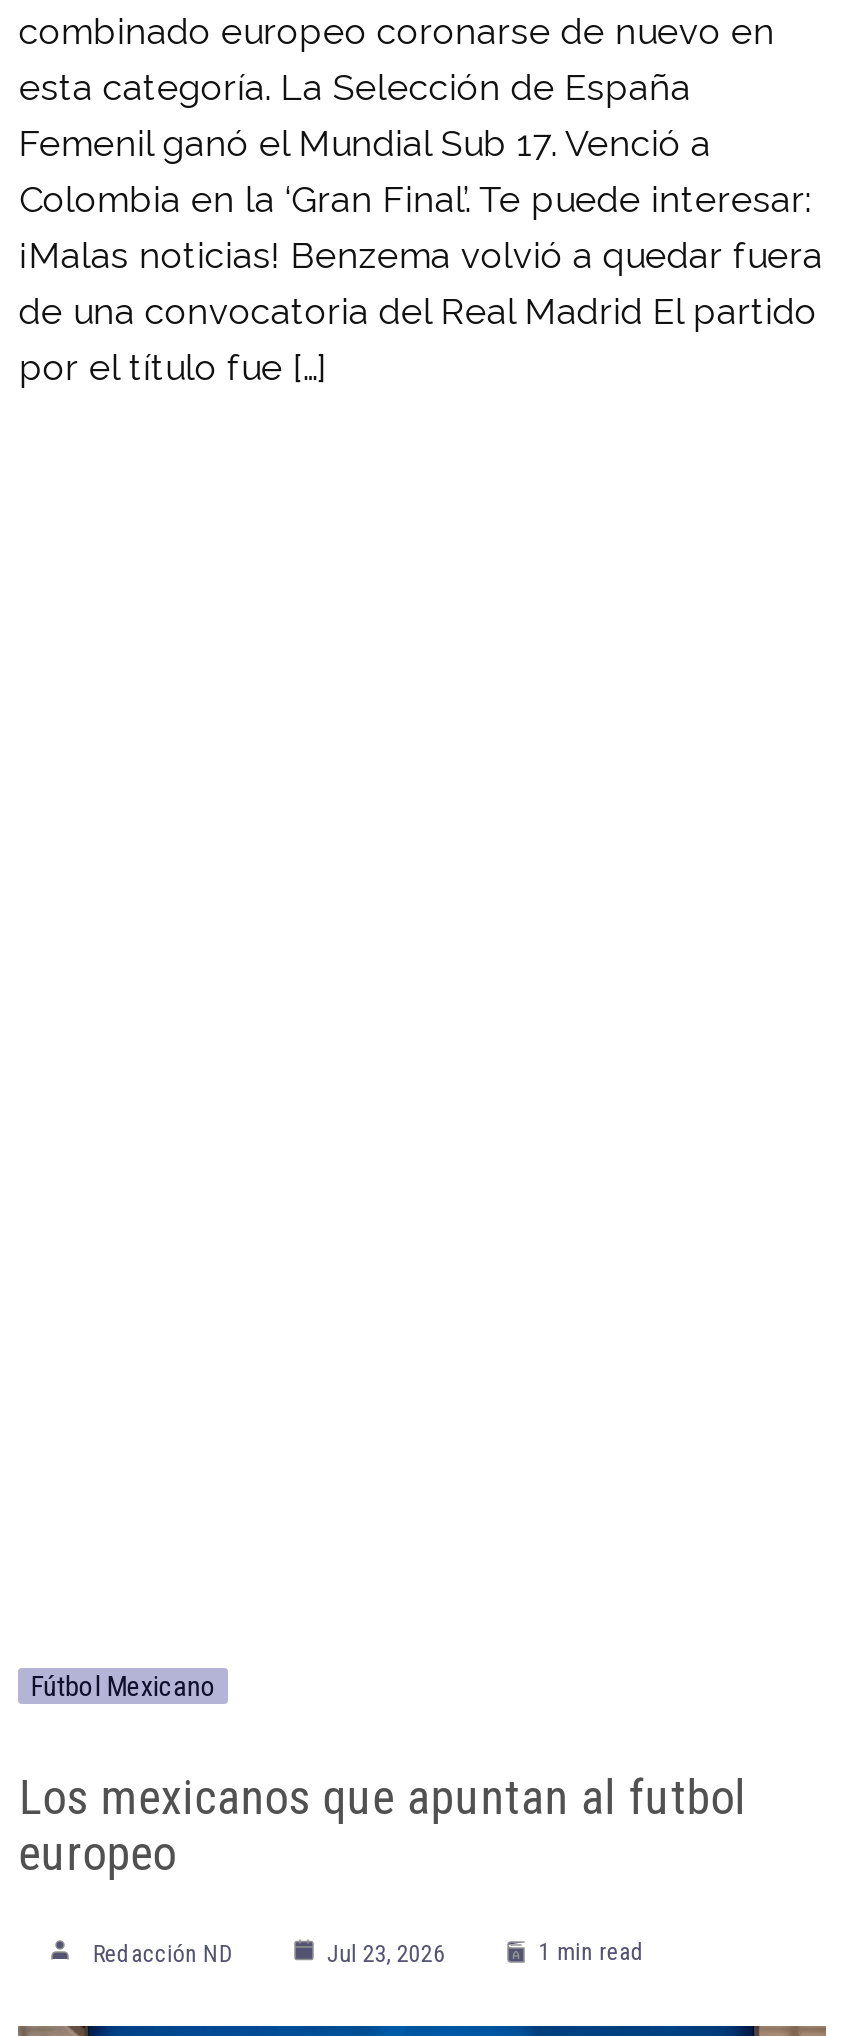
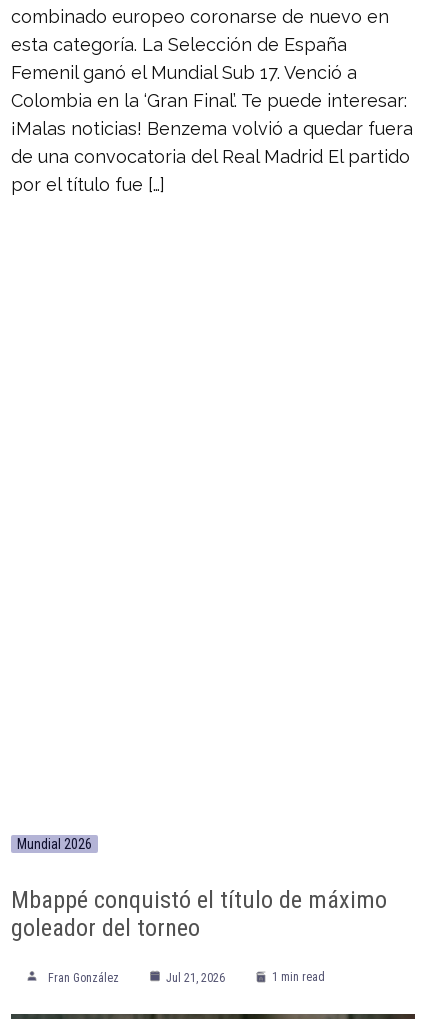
[31,1670,217,1702] Fútbol Mexicano -> [17,836,92,852] Mundial 2026
[19,1770,747,1882] Los mexicanos que apuntan al futbol | europeo -> [11,886,387,942] Mbappé conquistó el título de máximo | goleador del torneo
[93,1940,445,1968] Redacción ND | Jul 23, 2026 -> [48,971,225,985] Fran González | Jul 21, 2026

